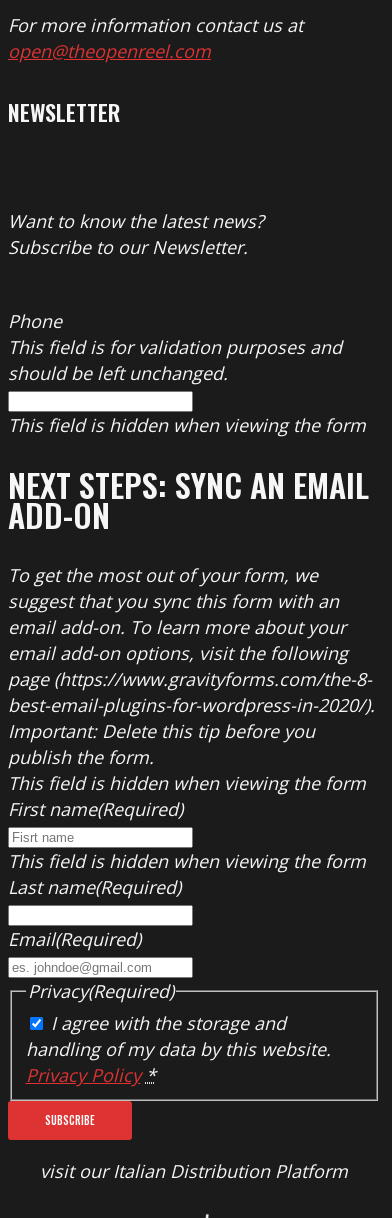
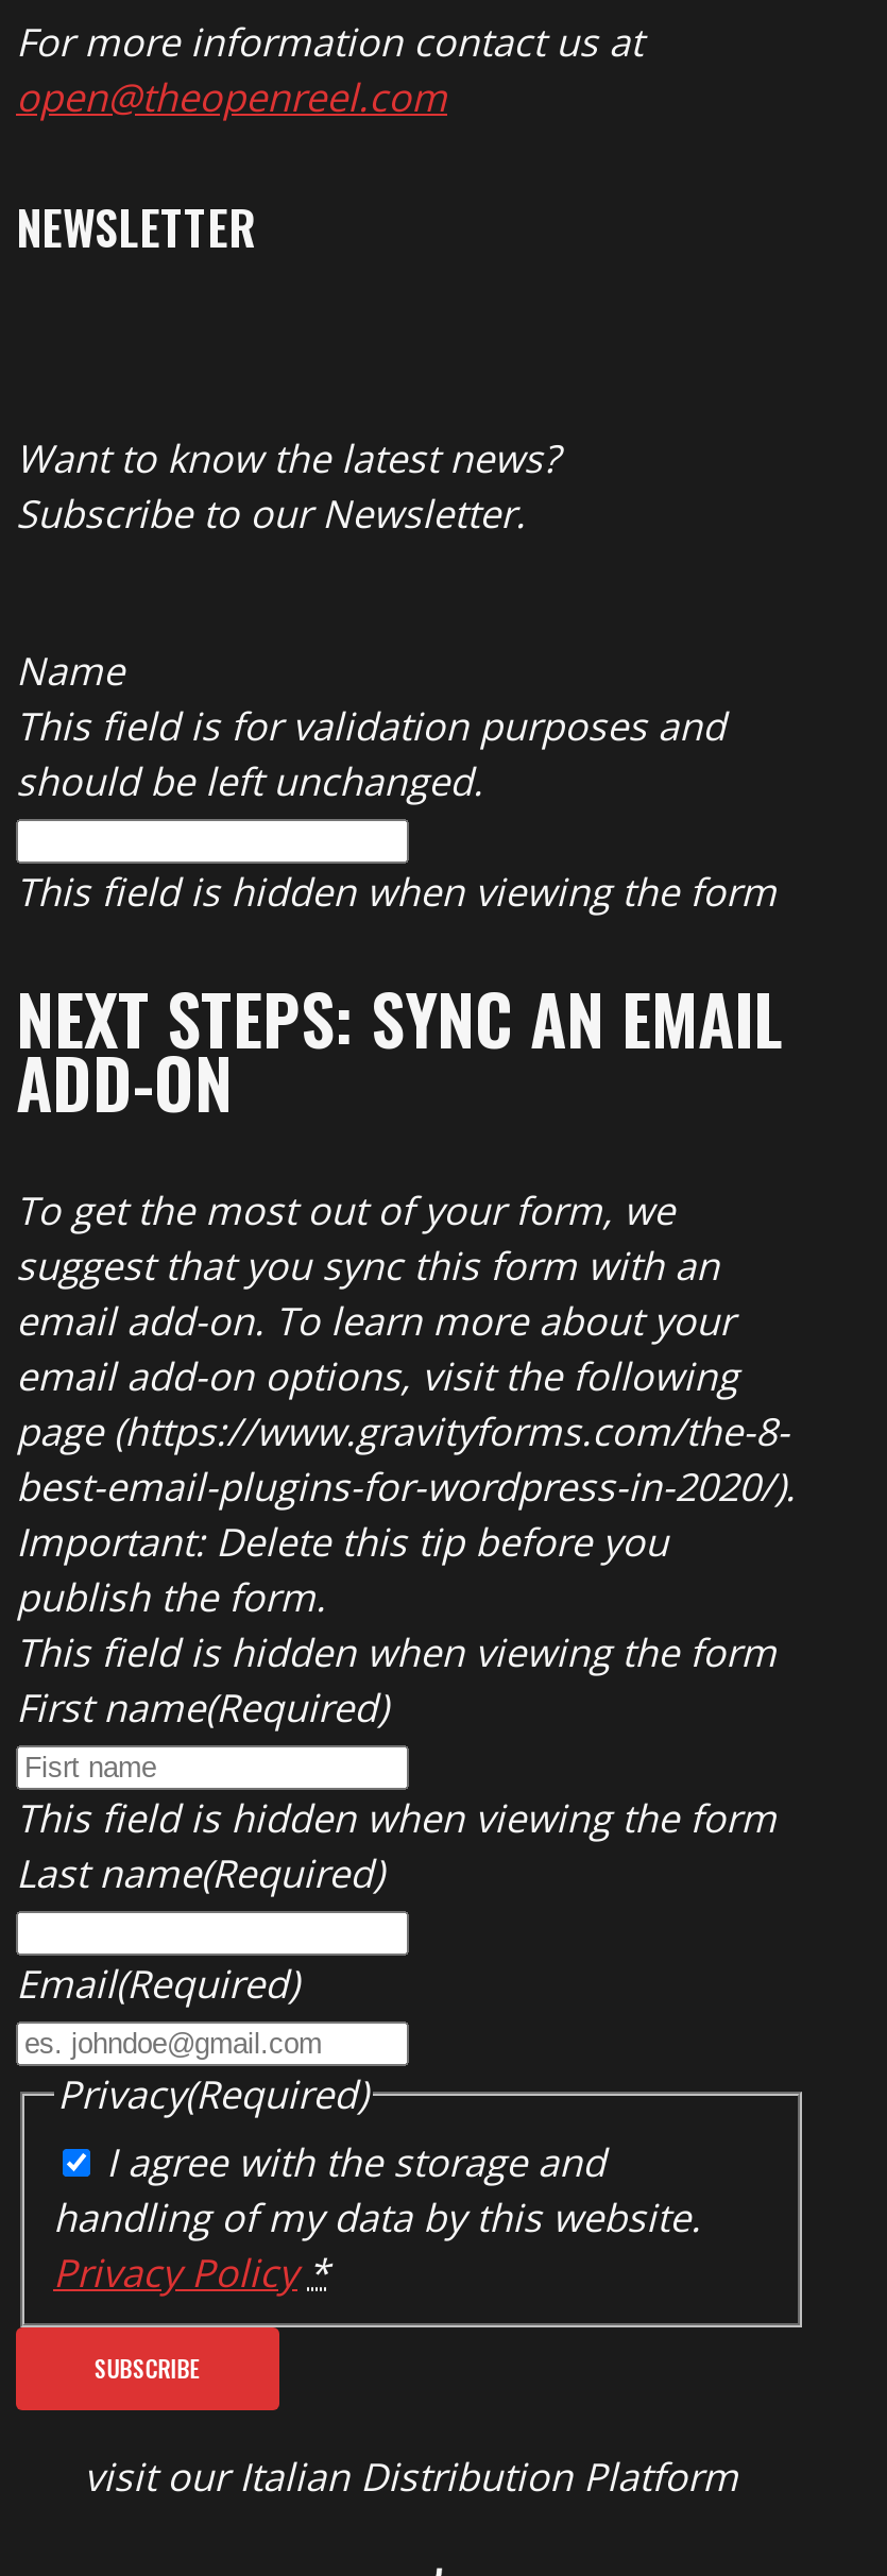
[8,309,62,333] Phone -> [16,644,124,695] Name

